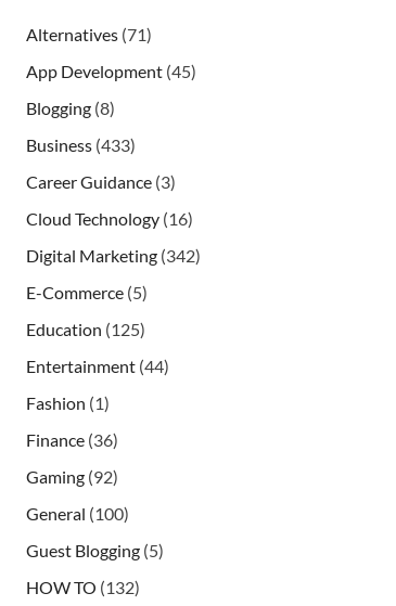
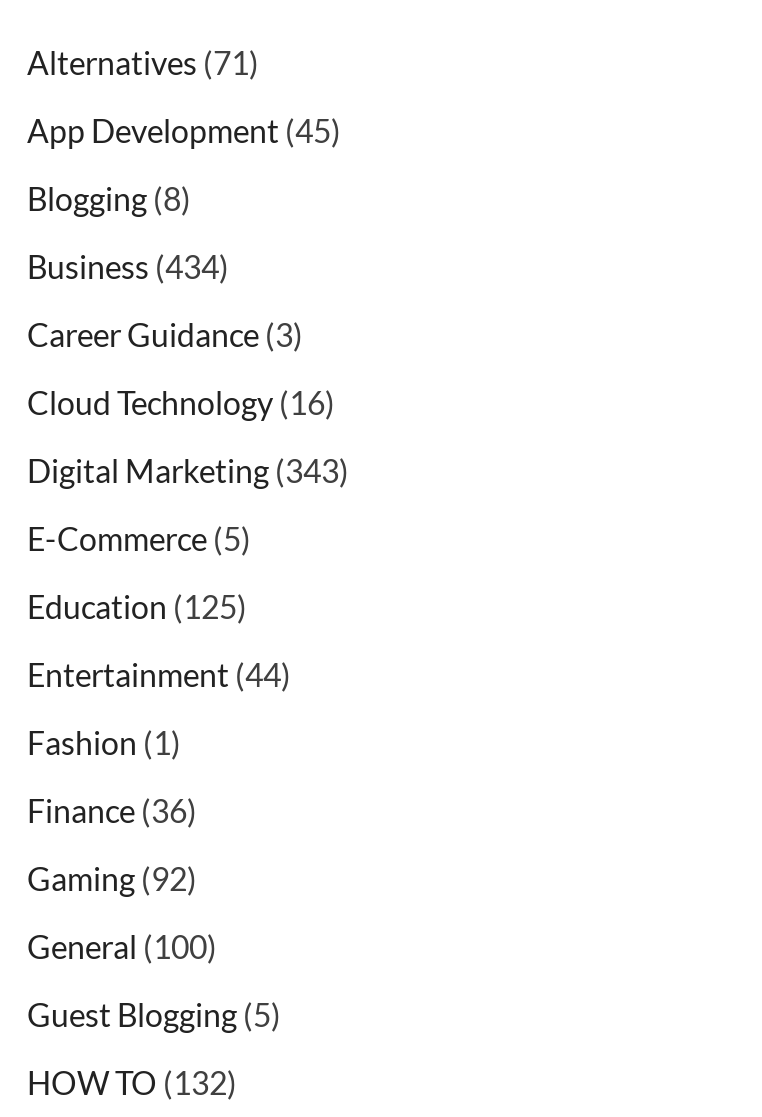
[26,135,136,155] Business (433) -> [27,247,229,285] Business (434)
[26,245,201,266] Digital Marketing (342) -> [27,451,349,489] Digital Marketing (343)

